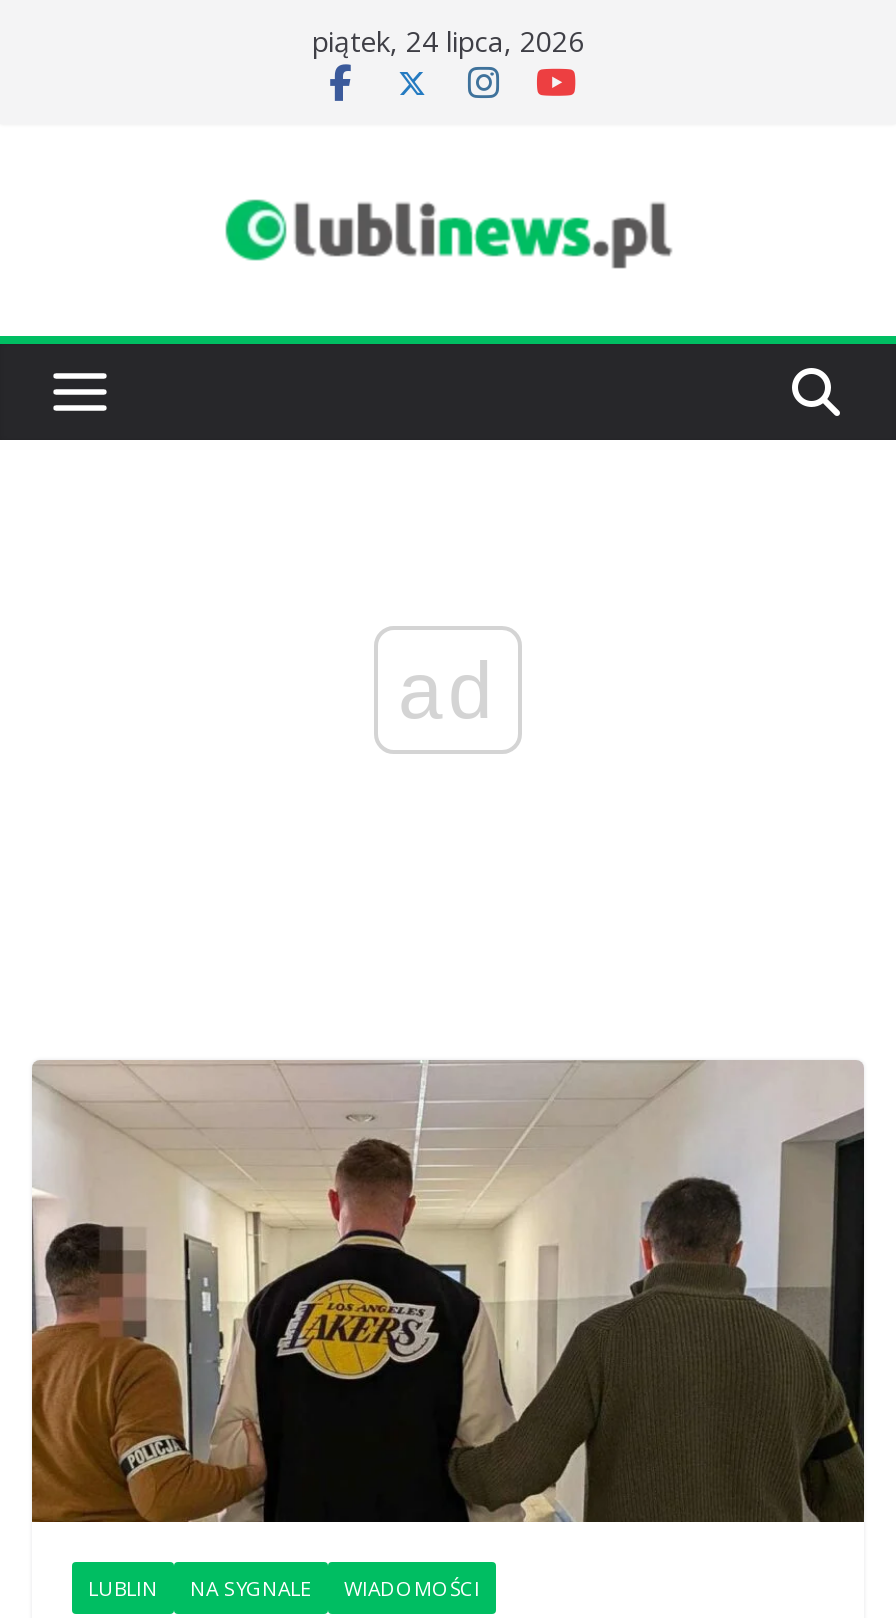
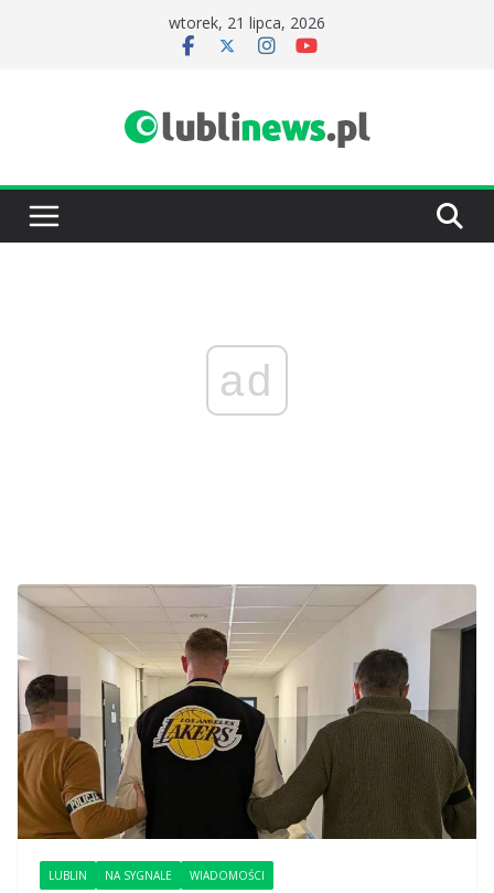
[312,22,584,60] piątek, 24 lipca, 2026 -> [169,12,325,33] wtorek, 21 lipca, 2026

